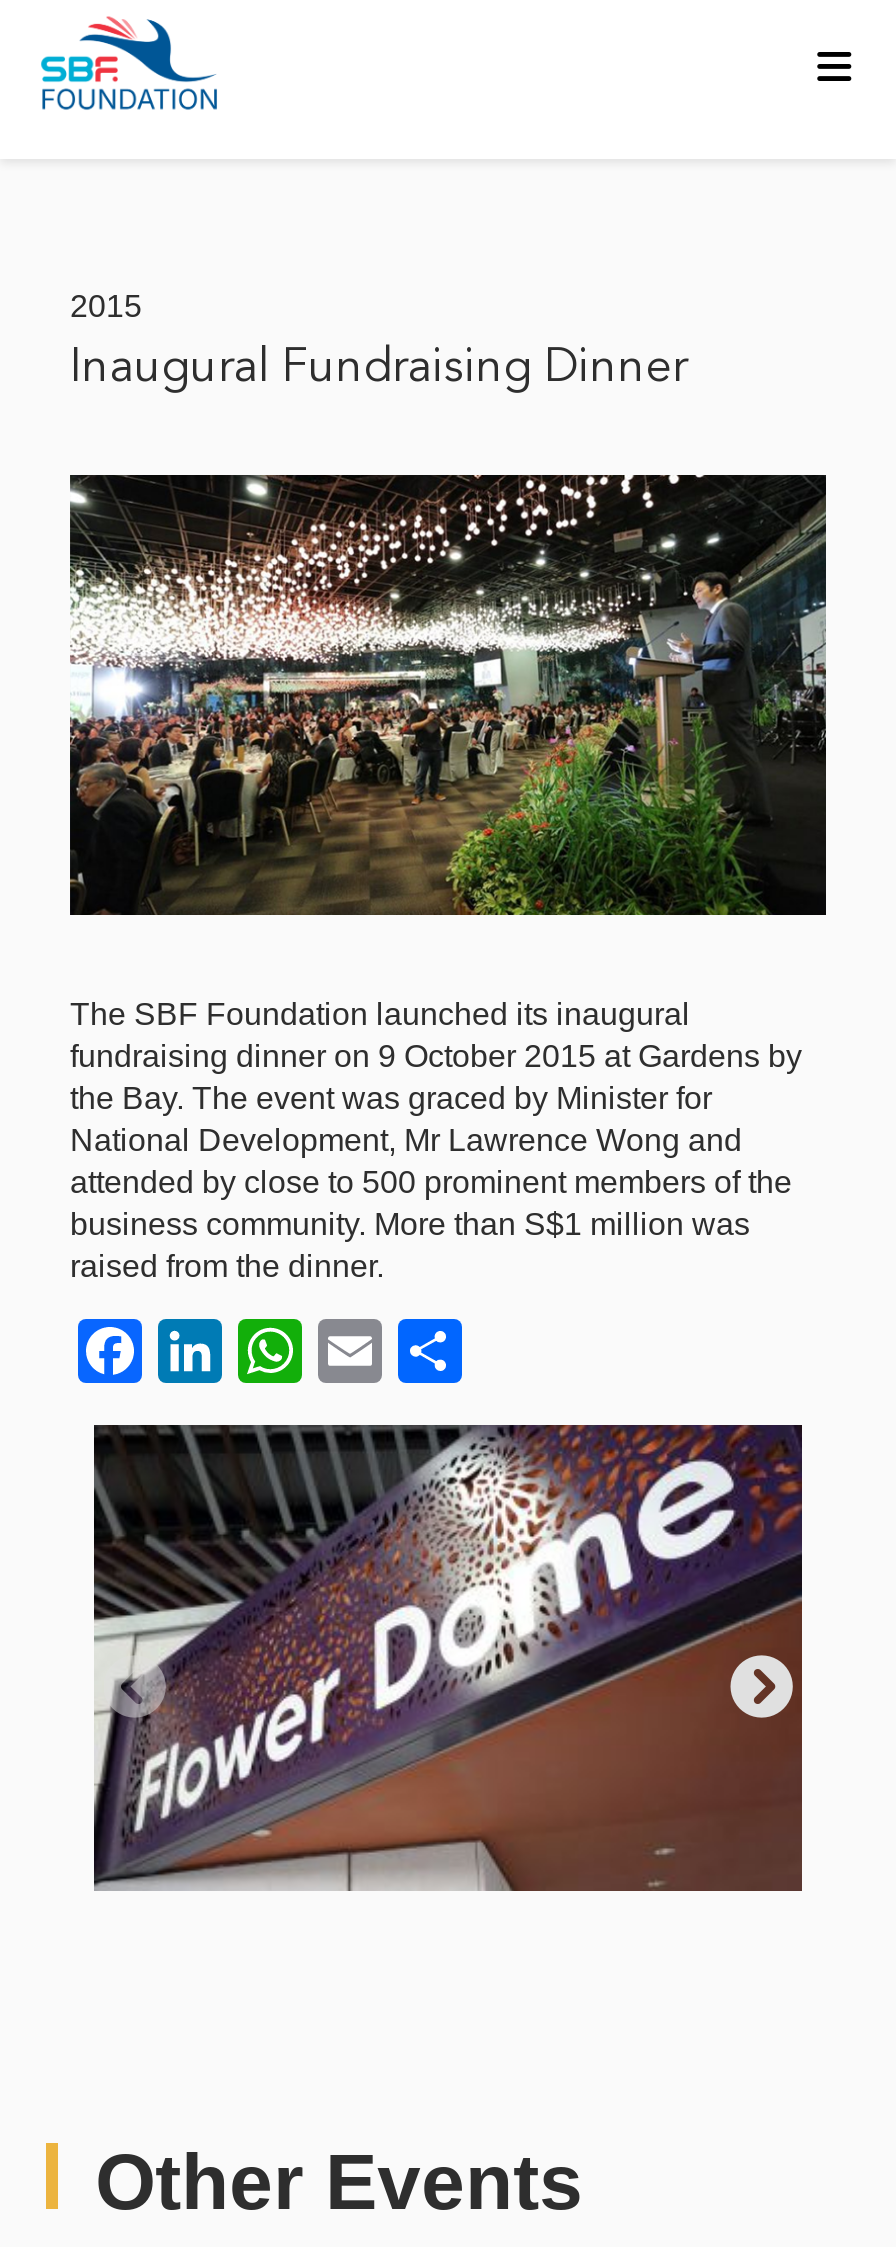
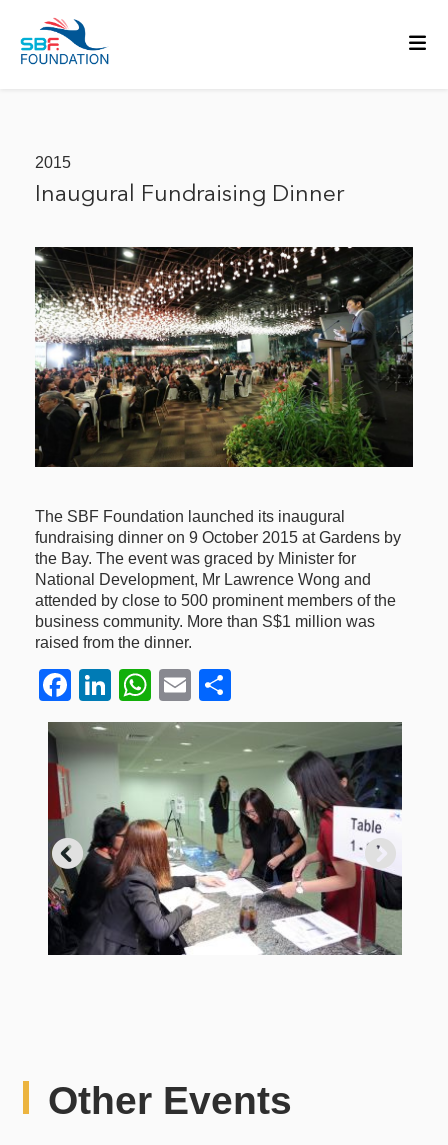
[94,1423,804,1893] [image] -> [47,722,402,956] [image]

